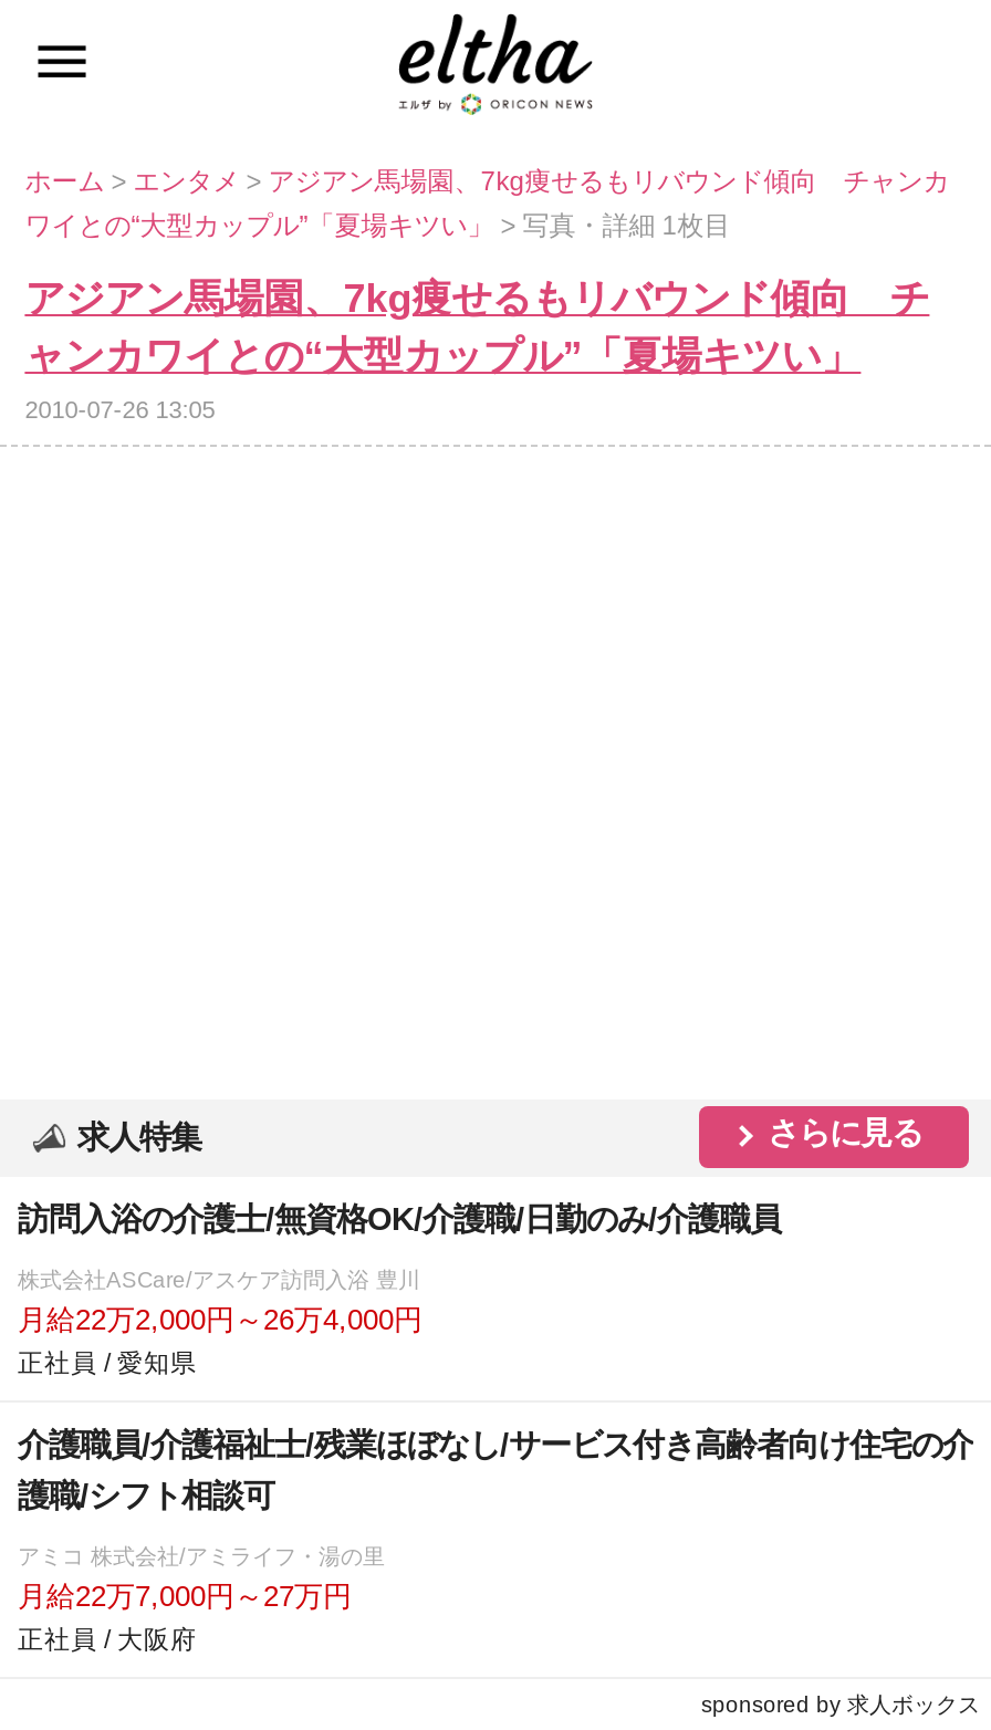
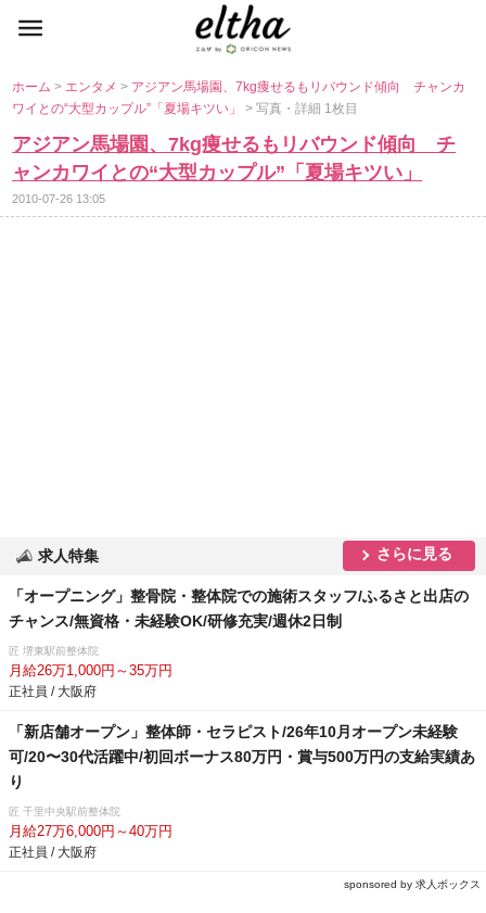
[18,1201,781,1237] 訪問入浴の介護士/無資格OK/介護職/日勤のみ/介護職員 -> [9,587,469,630] 「オープニング」整骨院・整体院での施術スタッフ/ふるさと出店の | チャンス/無資格・未経験OK/研修充実/週休2日制
[18,1268,423,1376] 株式会社ASCare/アスケア訪問入浴 豊川 | 月給22万2,000円～26万4,000円 | 正社員 / 愛知県 -> [9,645,172,698] 匠 堺東駅前整体院 | 月給26万1,000円～35万円 | 正社員 / 大阪府
[18,1427,973,1513] 介護職員/介護福祉士/残業ほぼなし/サービス付き高齢者向け住宅の介 | 護職/シフト相談可 -> [9,723,475,790] 「新店舗オープン」整体師・セラピスト/26年10月オープン未経験 | 可/20〜30代活躍中/初回ボーナス80万円・賞与500万円の支給実績あ | り
[18,1544,385,1613] アミコ 株式会社/アミライフ・湯の里 | 月給22万7,000円～27万円 -> [9,806,172,839] 匠 千里中央駅前整体院 | 月給27万6,000円～40万円

